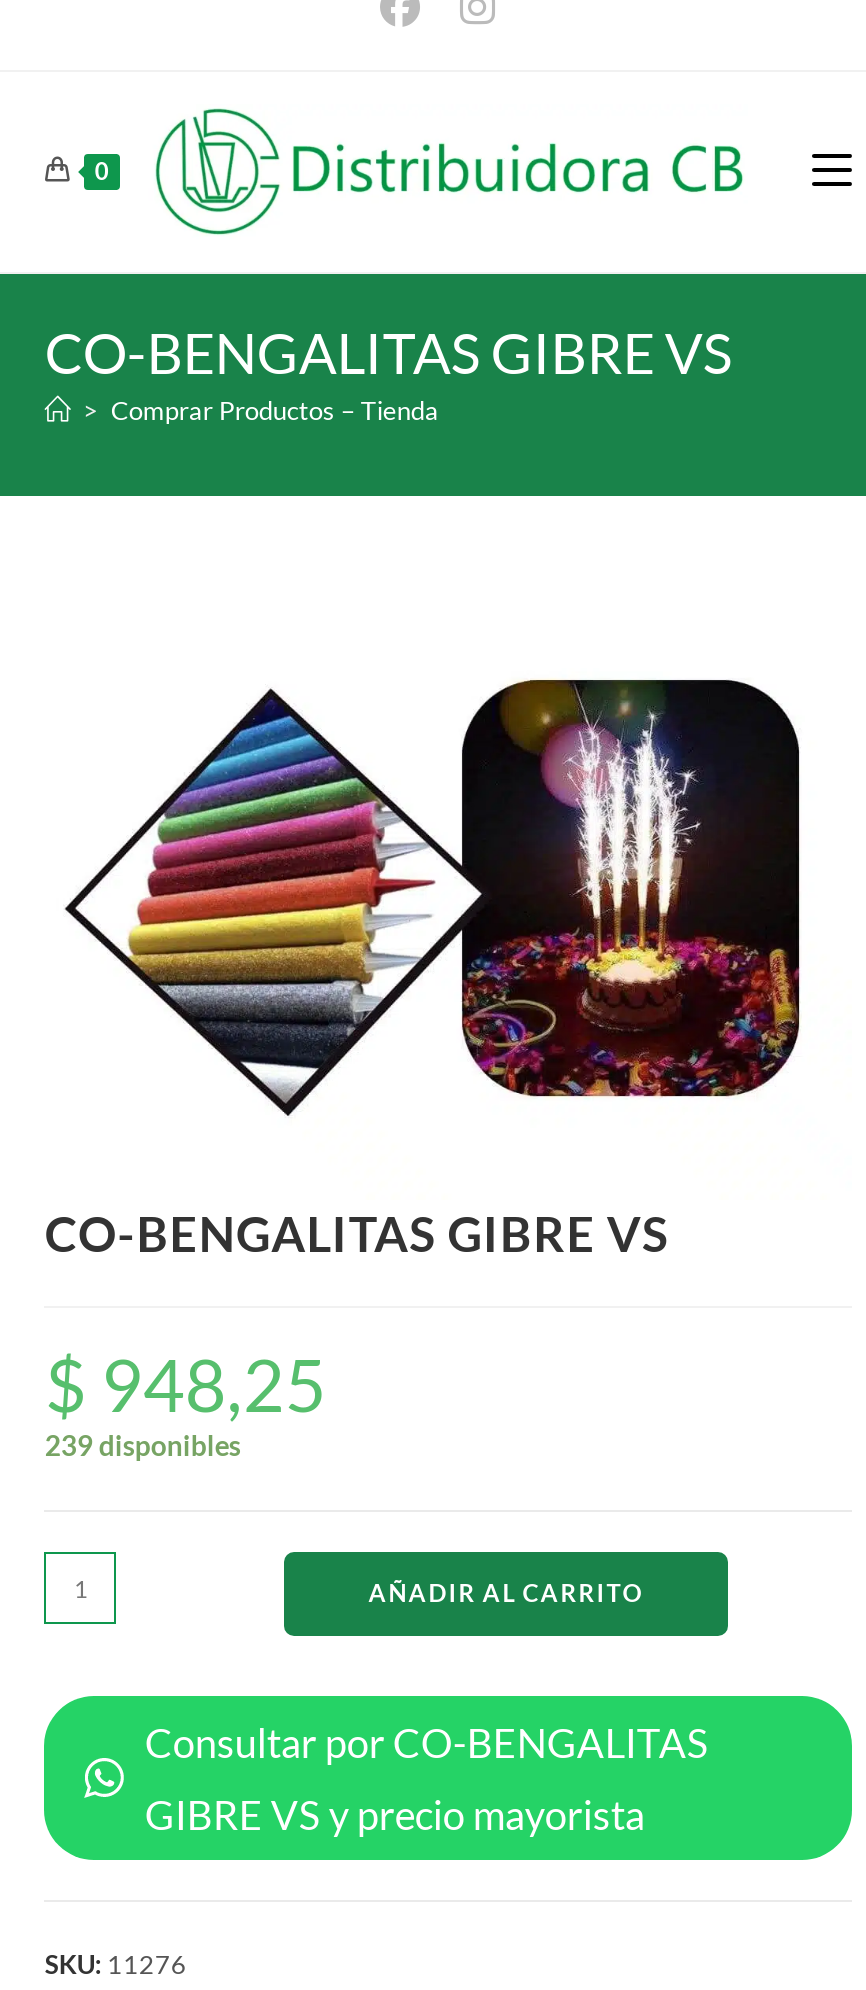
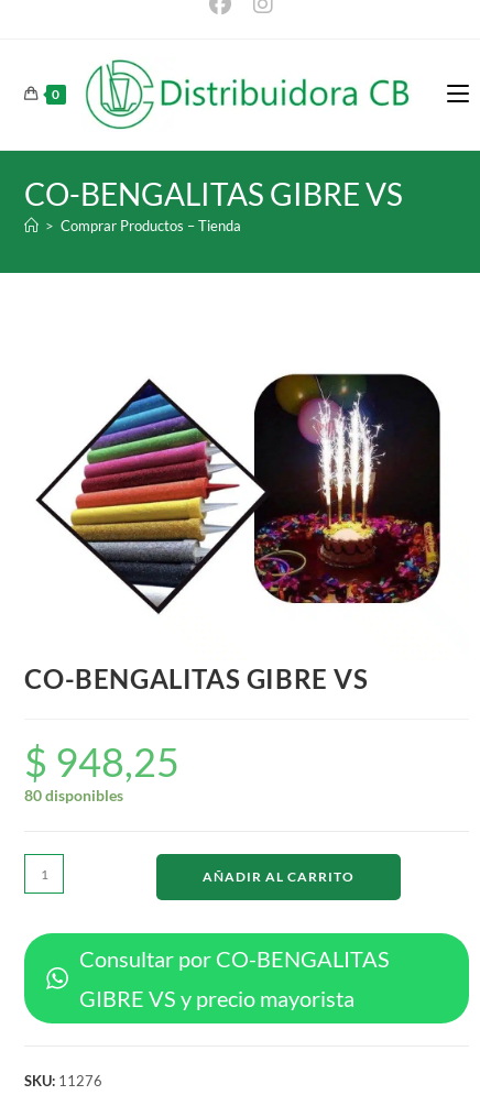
[45,1429,241,1463] 239 disponibles -> [25,786,124,805] 80 disponibles

